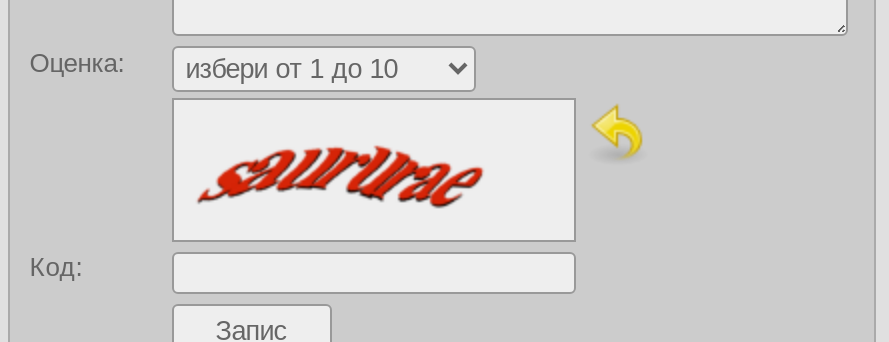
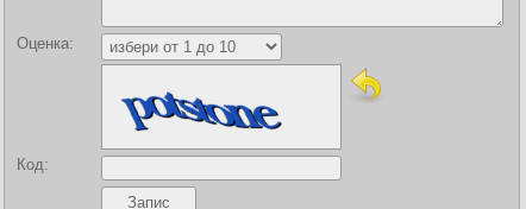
[196,144,484,210] [image] -> [117,90,286,132] [image]

